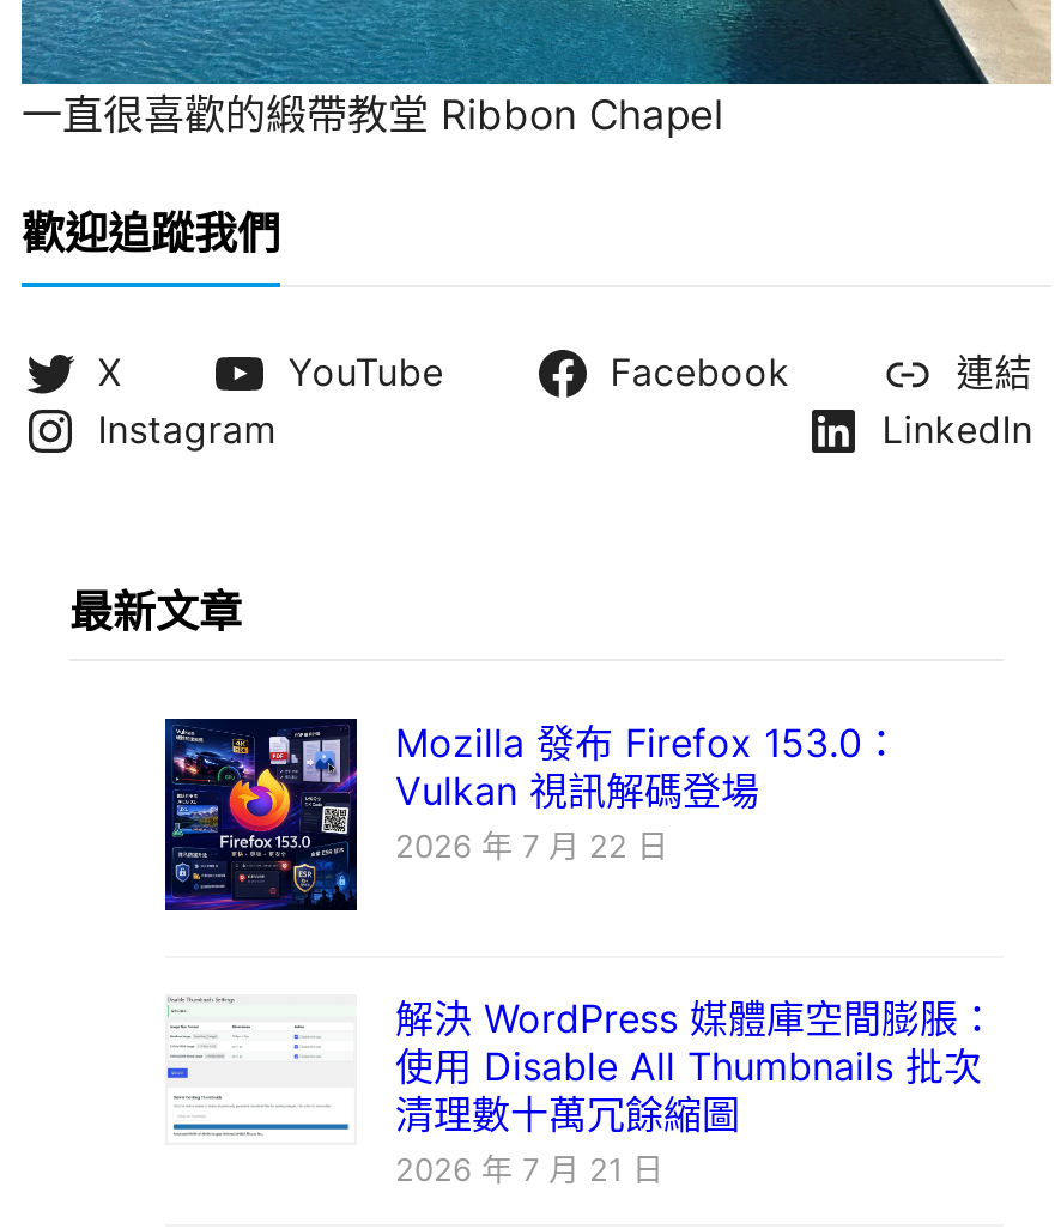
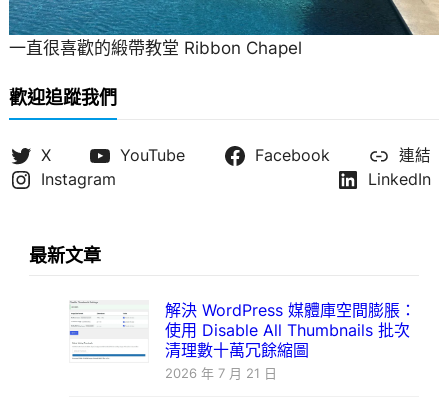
[163,716,901,913] [image] | Mozilla 發布 Firefox 153.0： | Vulkan 視訊解碼登場 | 2026 年 7 月 22 日 -> none

